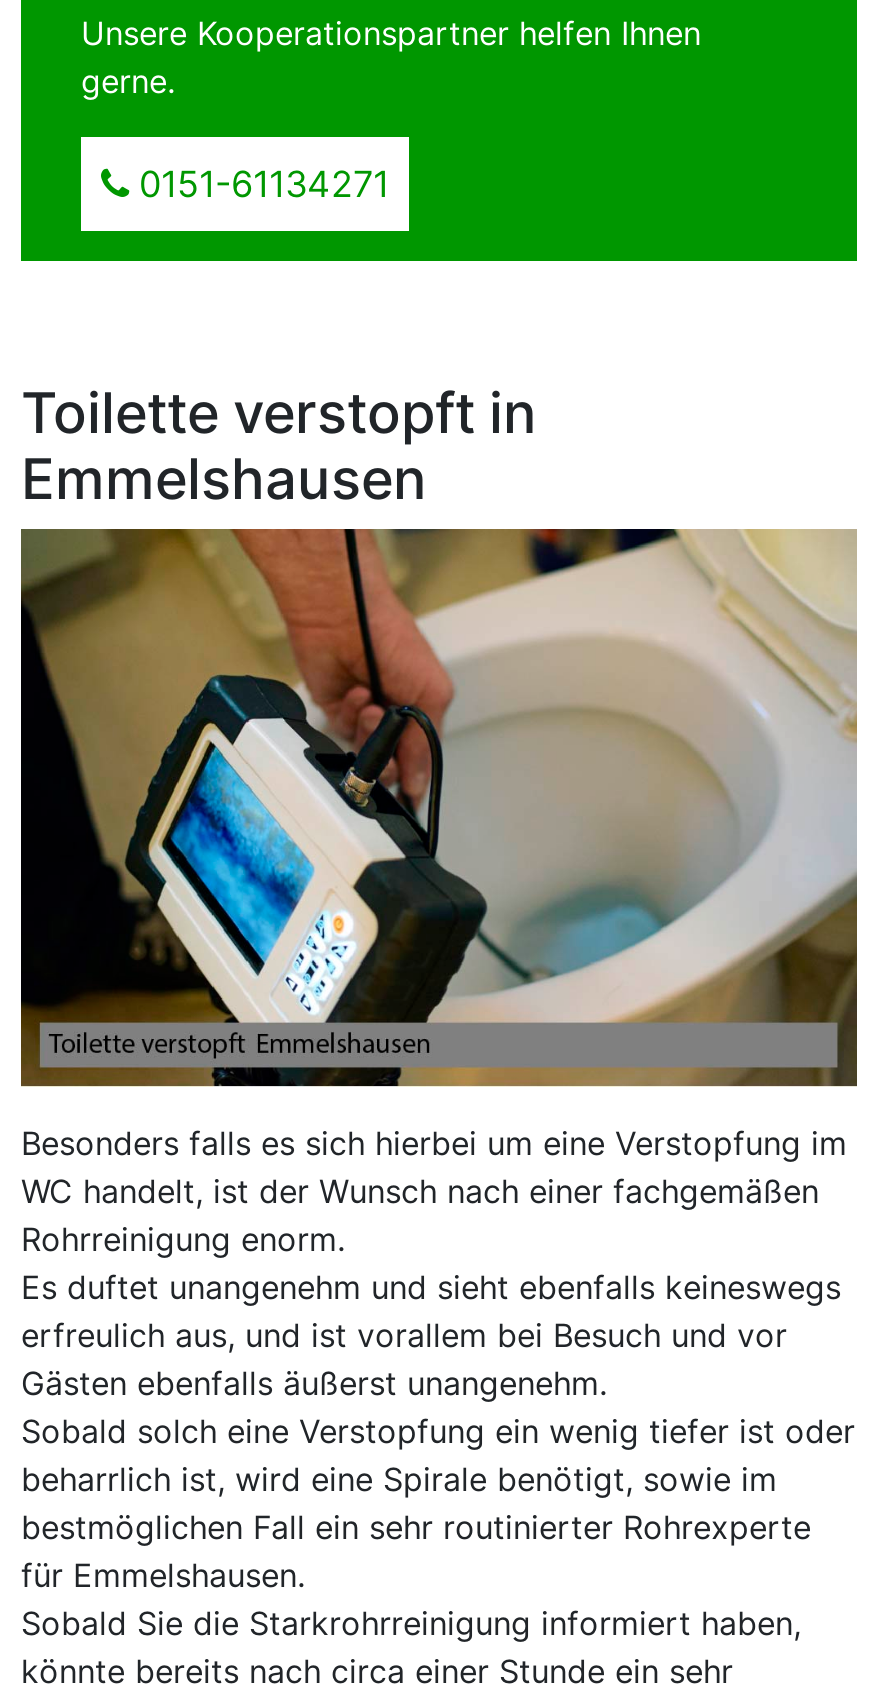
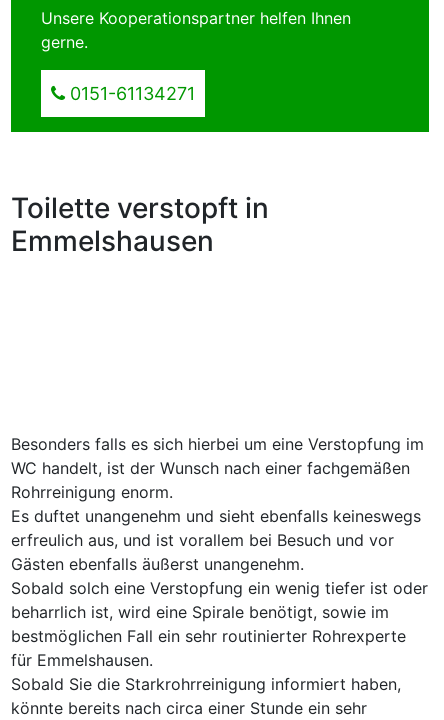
[19,526,859,1090] [image] -> none

